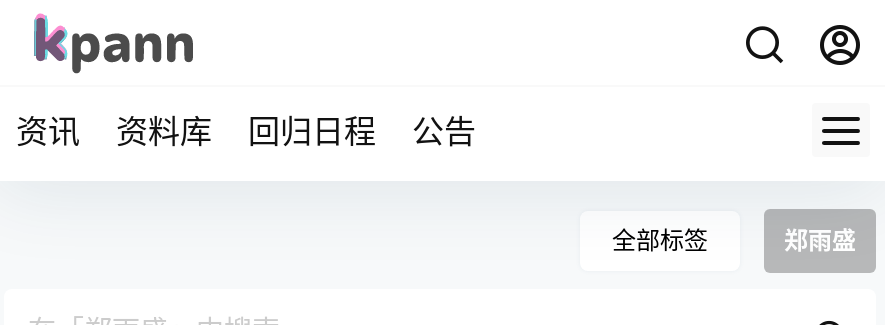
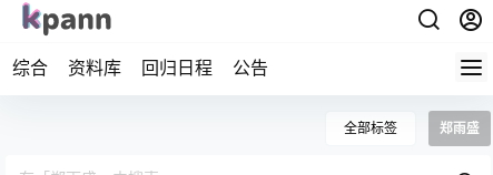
[16,111,80,151] 资讯 -> [12,56,48,79] 综合

